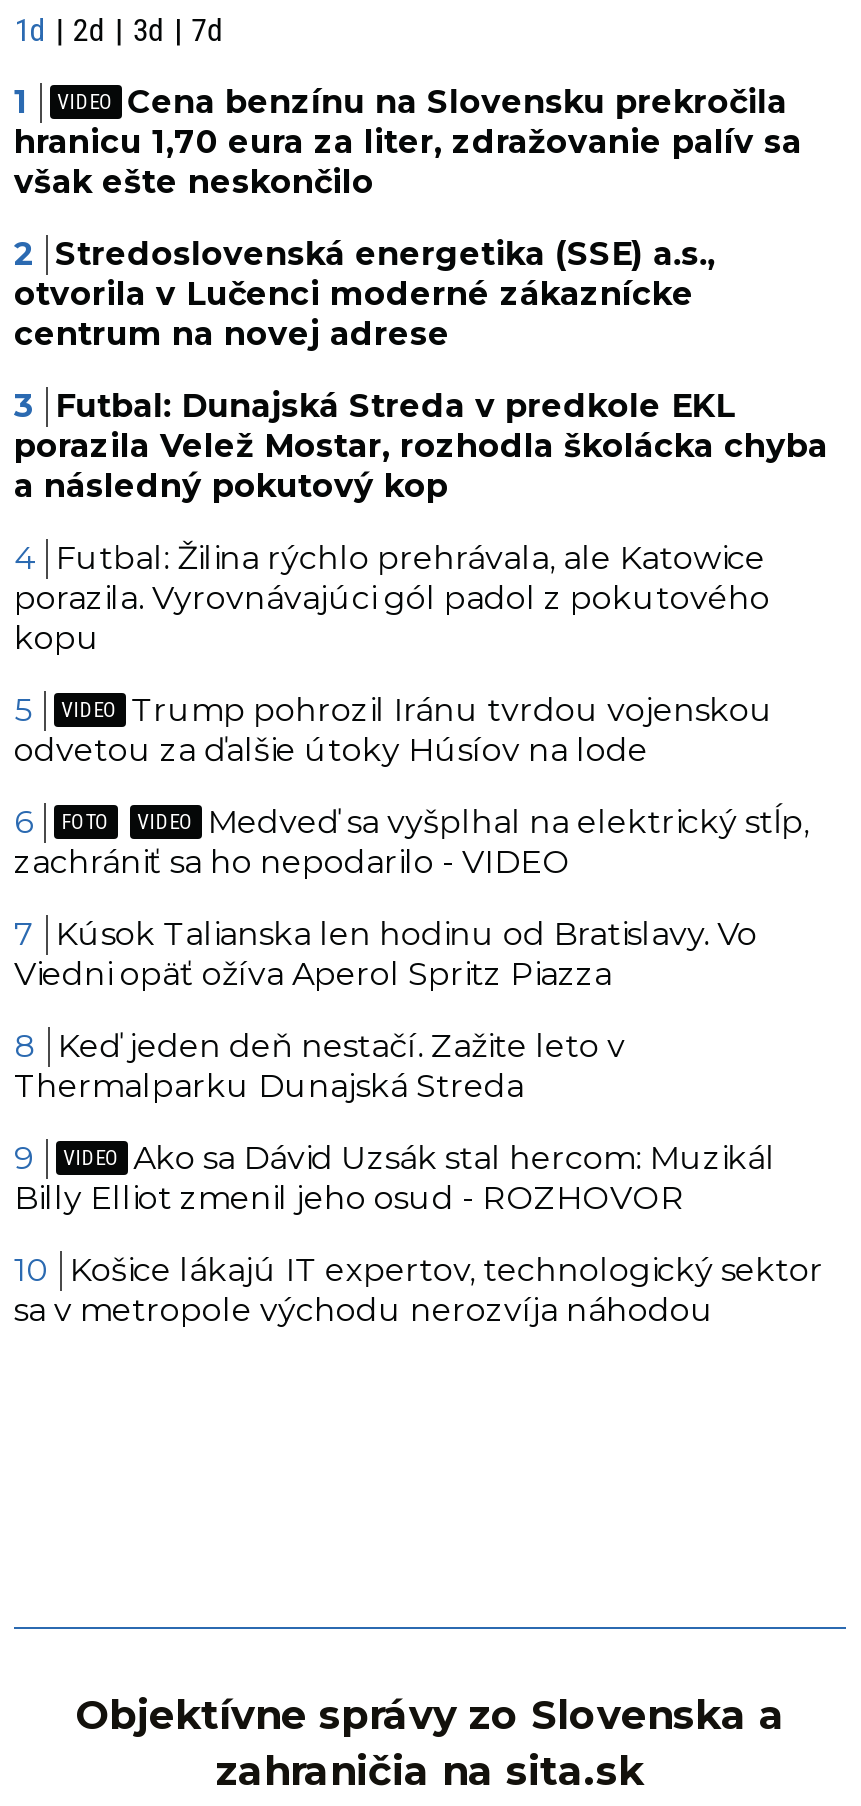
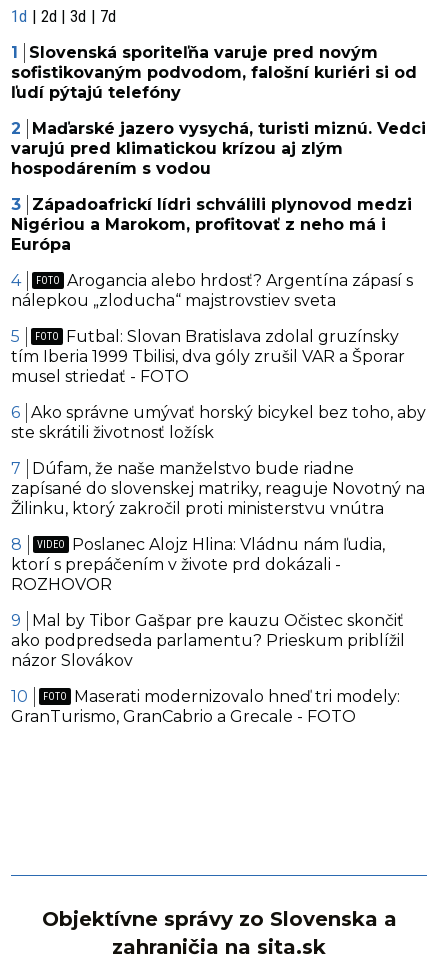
[14,83,802,201] Cena benzínu na Slovensku prekročila | hranicu 1,70 eura za liter, zdražovanie palív sa | však ešte neskončilo -> [11,43,417,102] Slovenská sporiteľňa varuje pred novým | sofistikovaným podvodom, falošní kuriéri si od | ľudí pýtajú telefóny
[14,235,715,353] Stredoslovenská energetika (SSE) a.s., | otvorila v Lučenci moderné zákaznícke | centrum na novej adrese -> [11,119,426,178] Maďarské jazero vysychá, turisti miznú. Vedci | varujú pred klimatickou krízou aj zlým | hospodárením s vodou
[14,387,828,505] Futbal: Dunajská Streda v predkole EKL | porazila Velež Mostar, rozhodla školácka chyba | a následný pokutový kop -> [11,195,412,254] Západoafrickí lídri schválili plynovod medzi | Nigériou a Marokom, profitovať z neho má i | Európa
[14,539,770,657] Futbal: Žilina rýchlo prehrávala, ale Katowice | porazila. Vyrovnávajúci gól padol z pokutového | kopu -> [11,271,413,310] Arogancia alebo hrdosť? Argentína zápasí s | nálepkou „zloducha“ majstrovstiev sveta
[14,691,773,769] Trump pohrozil Iránu tvrdou vojenskou | odvetou za ďalšie útoky Húsíov na lode -> [11,327,405,386] Futbal: Slovan Bratislava zdolal gruzínsky | tím Iberia 1999 Tbilisi, dva góly zrušil VAR a Šporar | musel striedať - FOTO
[14,803,809,881] Medveď sa vyšplhal na elektrický stĺp, | zachrániť sa ho nepodarilo - VIDEO -> [11,403,426,442] Ako správne umývať horský bicykel bez toho, aby | ste skrátili životnosť ložísk
[14,915,757,993] Kúsok Talianska len hodinu od Bratislavy. Vo | Viedni opäť ožíva Aperol Spritz Piazza -> [11,459,425,518] Dúfam, že naše manželstvo bude riadne | zapísané do slovenskej matriky, reaguje Novotný na | Žilinku, ktorý zakročil proti ministerstvu vnútra
[14,1027,625,1105] Keď jeden deň nestačí. Zažite leto v | Thermalparku Dunajská Streda -> [11,535,385,594] Poslanec Alojz Hlina: Vládnu nám ľudia, | ktorí s prepáčením v živote prd dokázali - | ROZHOVOR
[14,1139,775,1217] Ako sa Dávid Uzsák stal hercom: Muzikál | Billy Elliot zmenil jeho osud - ROZHOVOR -> [11,611,405,670] Mal by Tibor Gašpar pre kauzu Očistec skončiť | ako podpredseda parlamentu? Prieskum priblížil | názor Slovákov
[14,1251,823,1329] Košice lákajú IT expertov, technologický sektor | sa v metropole východu nerozvíja náhodou -> [11,687,400,726] Maserati modernizovalo hneď tri modely: | GranTurismo, GranCabrio a Grecale - FOTO

